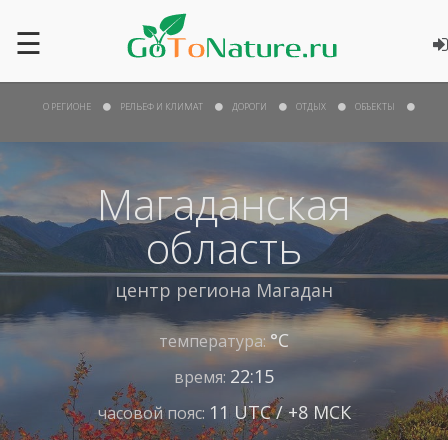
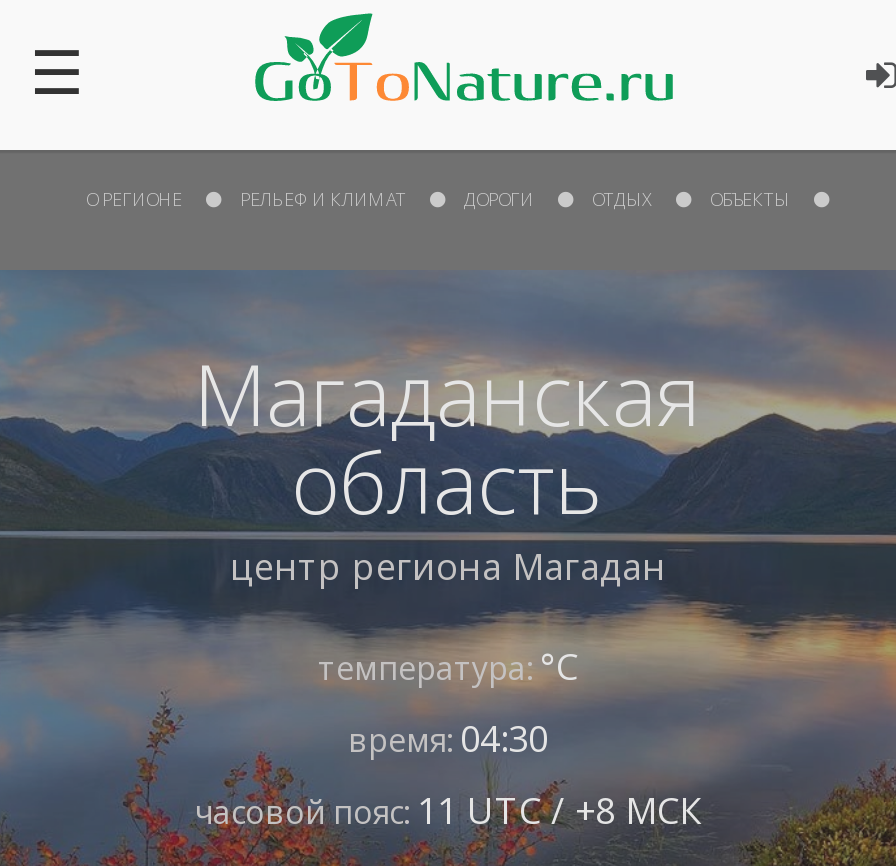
[174,364,274,388] время: 22:15 -> [348,714,548,762] время: 04:30

